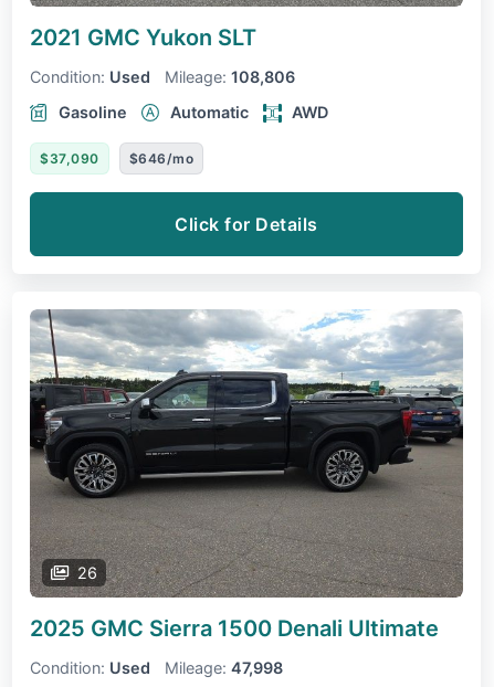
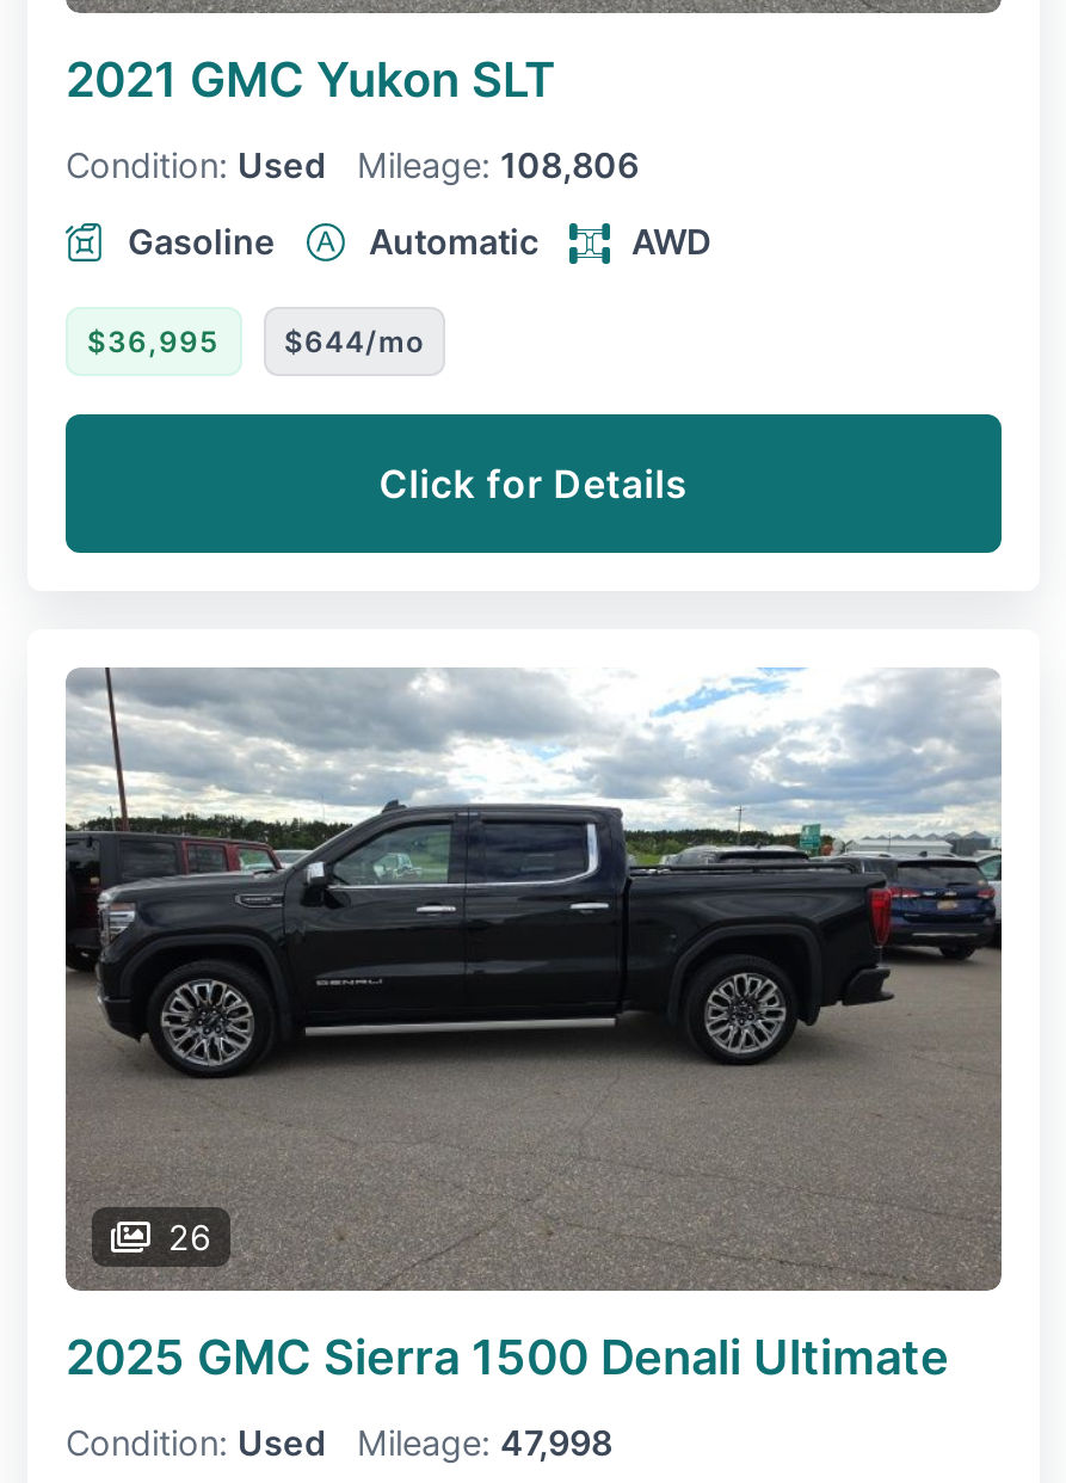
[40,150,193,166] $37,090 | $646/mo -> [87,324,424,360] $36,995 | $644/mo

